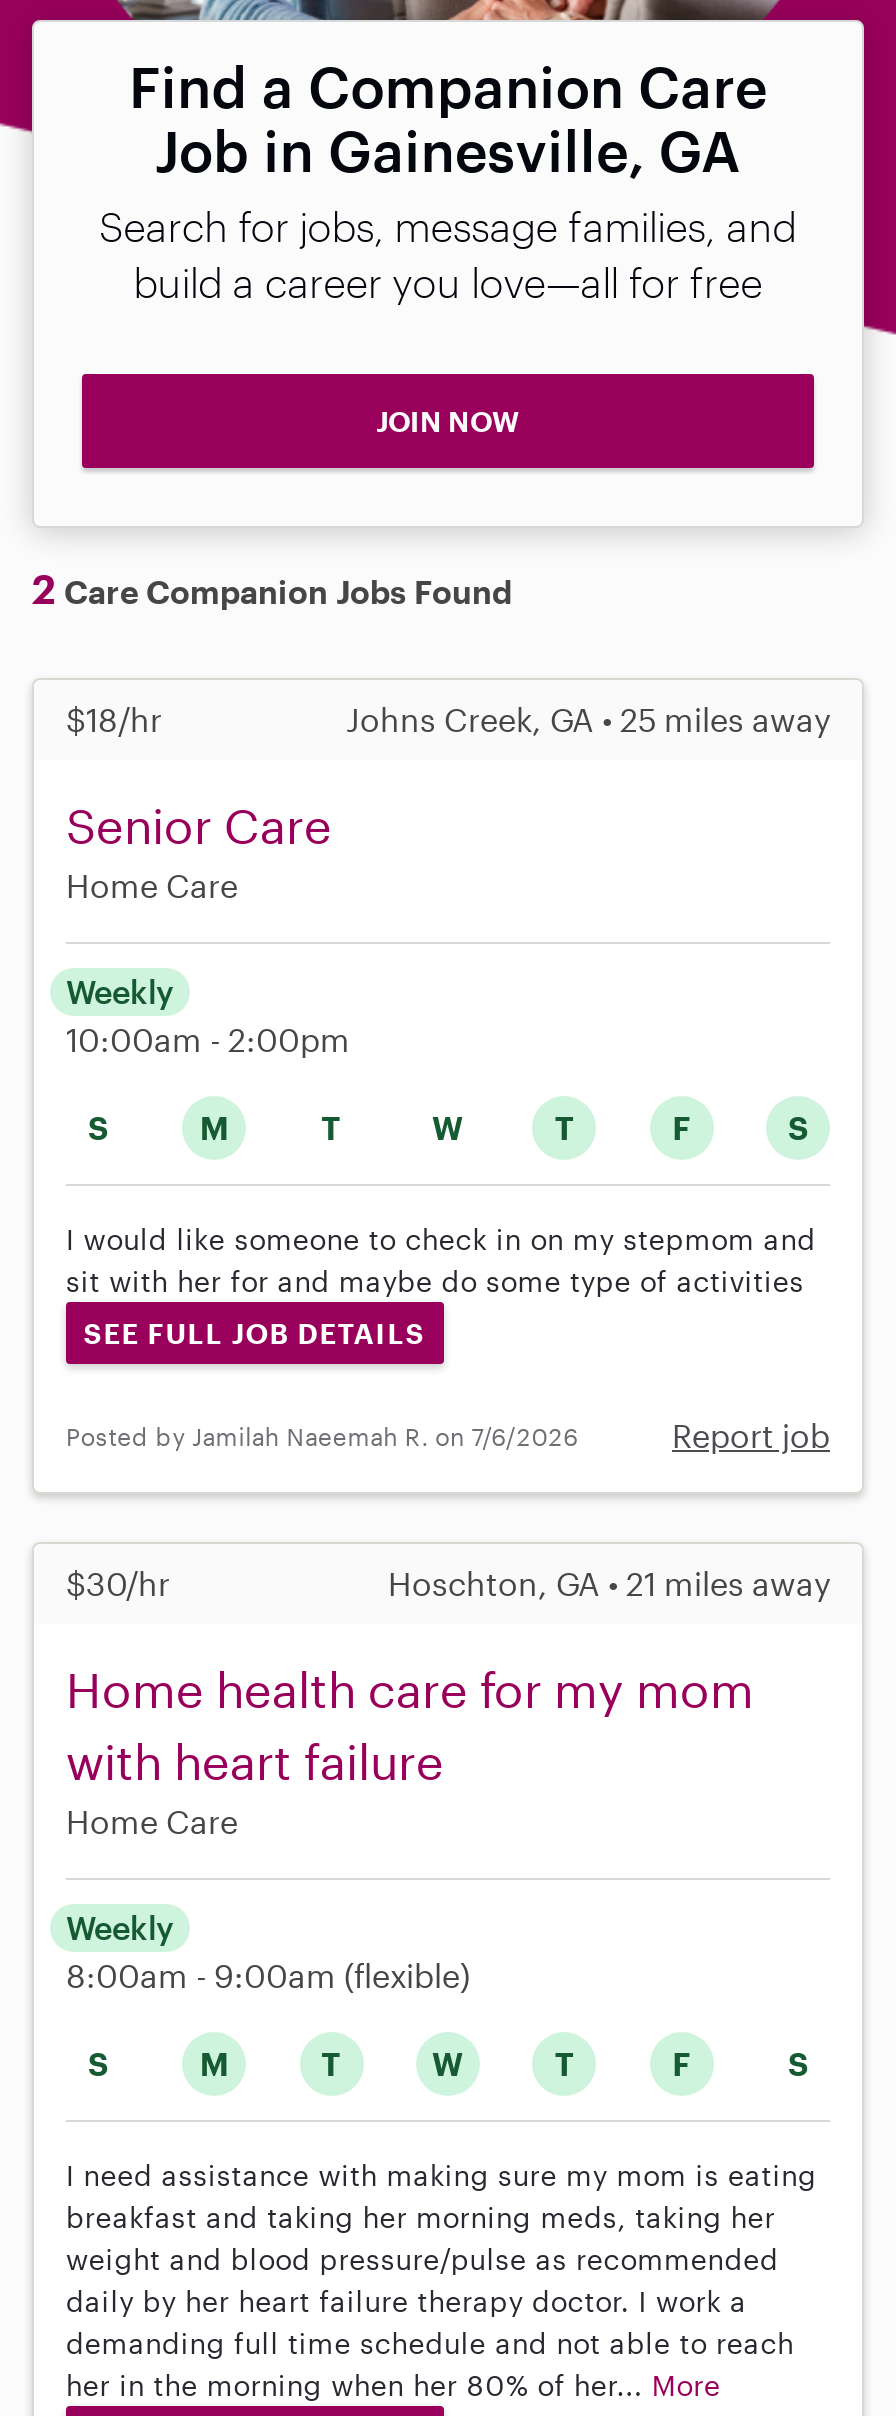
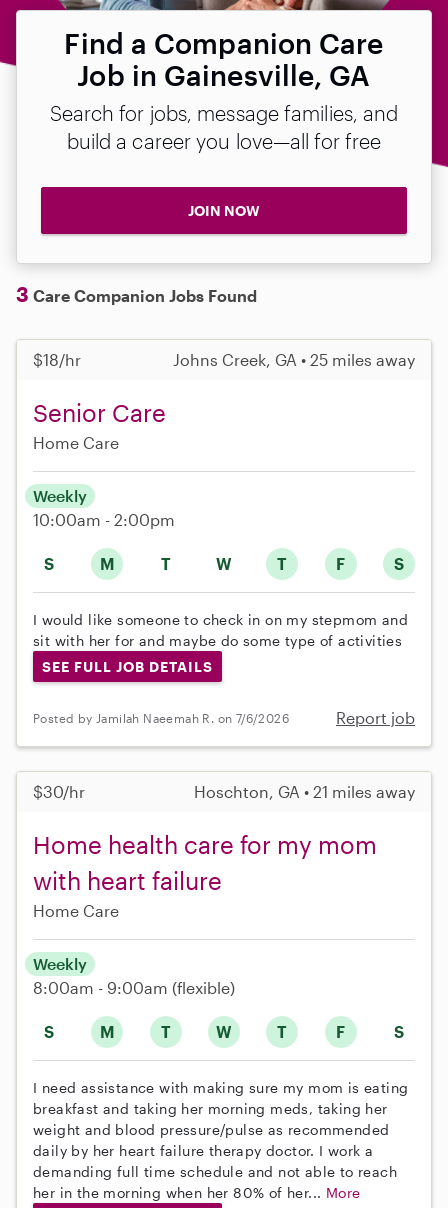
[32,564,512,612] 2 Care Companion Jobs Found -> [16,282,257,306] 3 Care Companion Jobs Found

